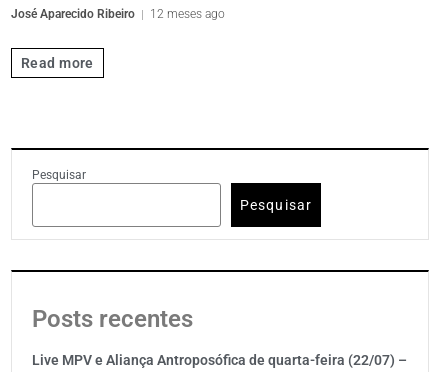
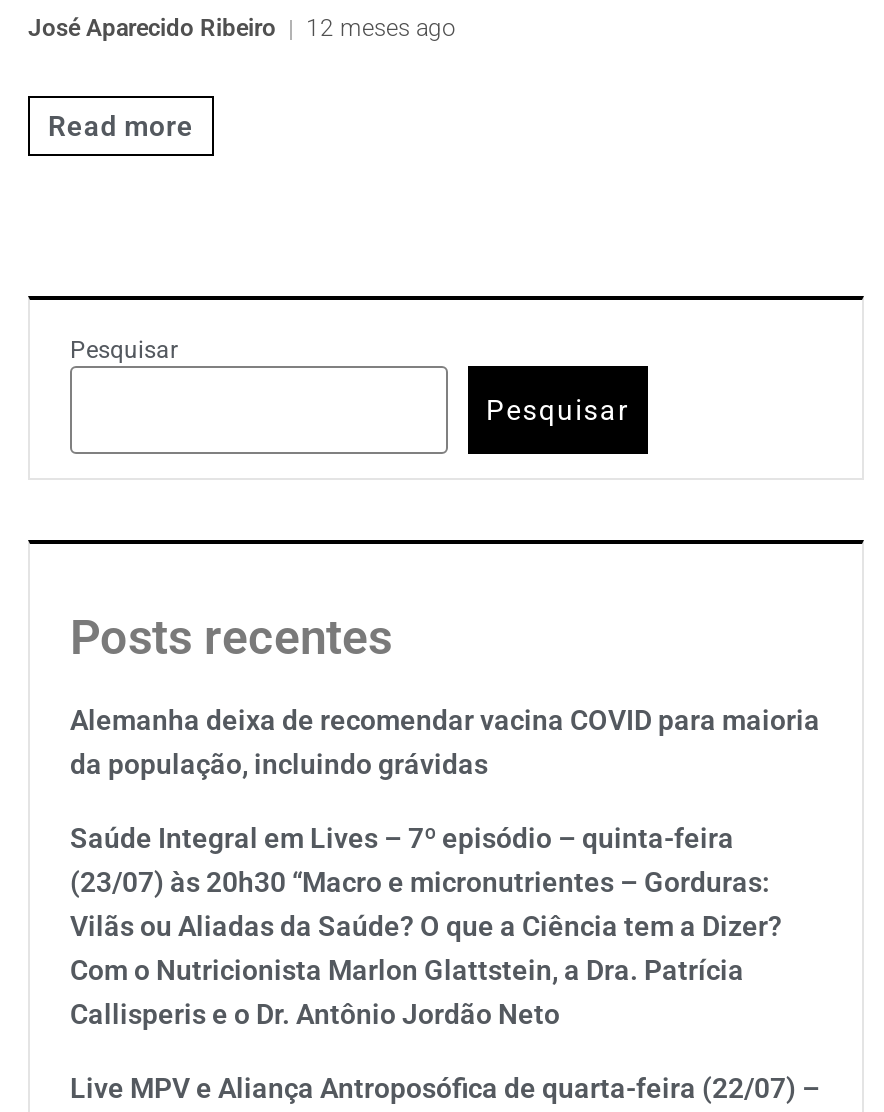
none -> [70,704,820,1030] Alemanha deixa de recomendar vacina COVID para maioria | da população, incluindo grávidas | Saúde Integral em Lives – 7º episódio – quinta-feira | (23/07) às 20h30 “Macro e micronutrientes – Gorduras: | Vilãs ou Aliadas da Saúde? O que a Ciência tem a Dizer? | Com o Nutricionista Marlon Glattstein, a Dra. Patrícia | Callisperis e o Dr. Antônio Jordão Neto

